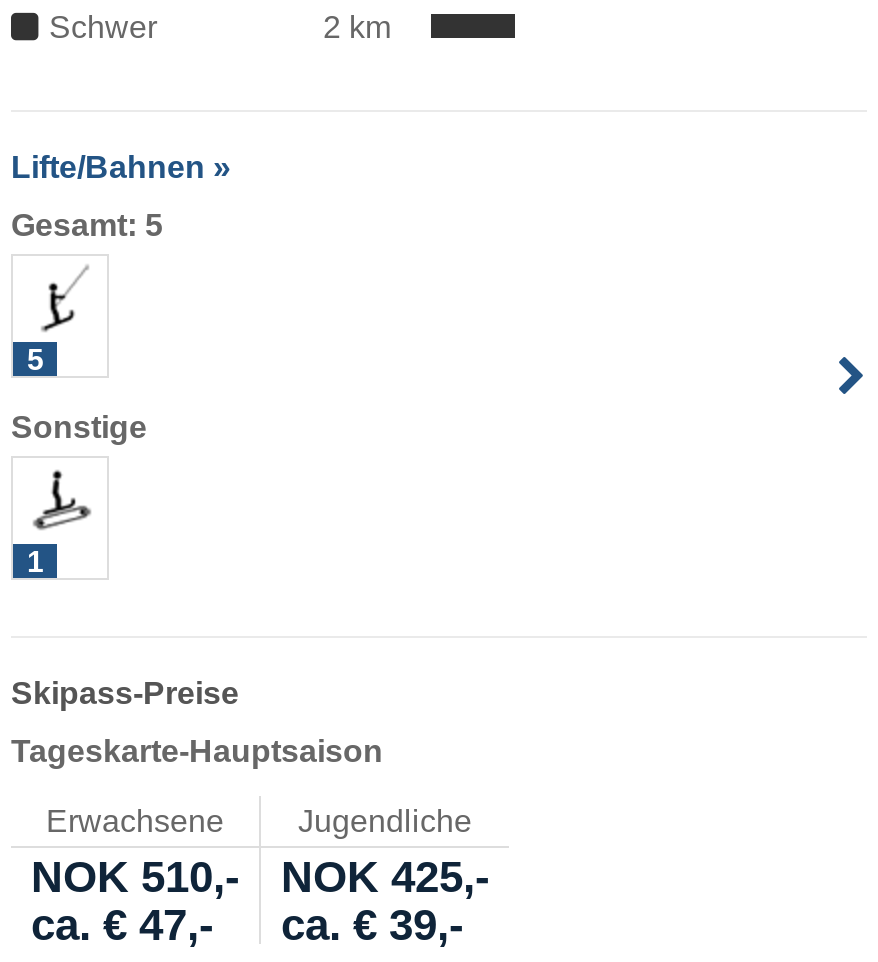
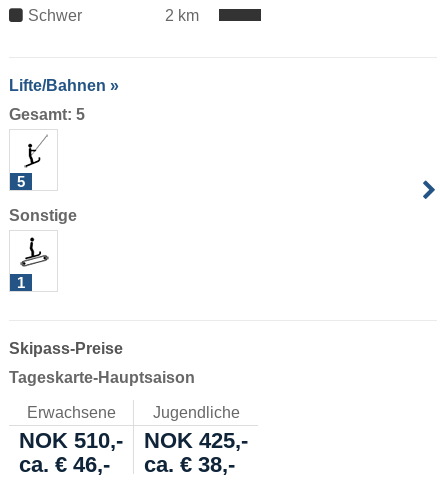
[31,900,213,950] ca. € 47,- -> [19,452,110,477] ca. € 46,-
[281,900,463,950] ca. € 39,- -> [144,452,235,477] ca. € 38,-

